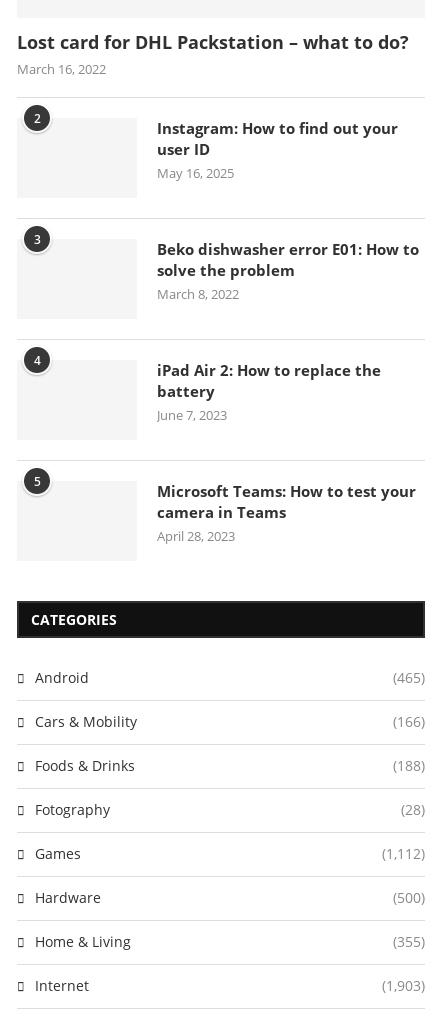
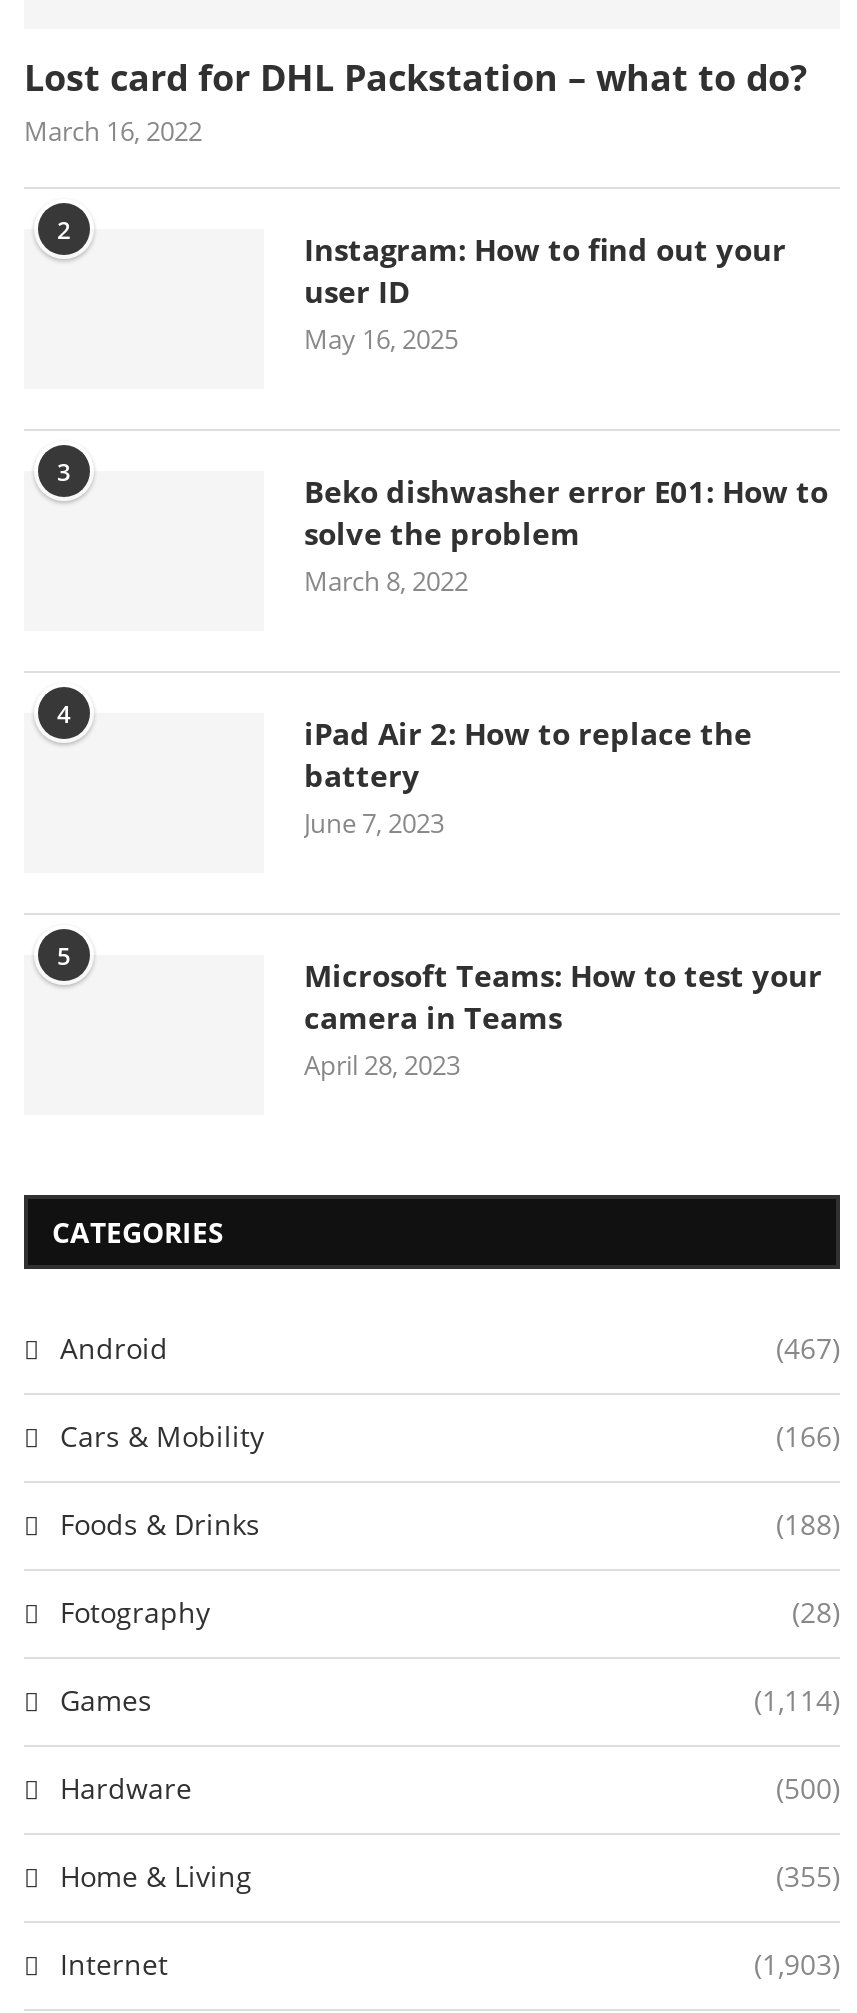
[393,668,425,687] (465) -> [776,1329,840,1367] (467)
[382,844,425,863] (1,112) -> [754,1681,840,1719] (1,114)

